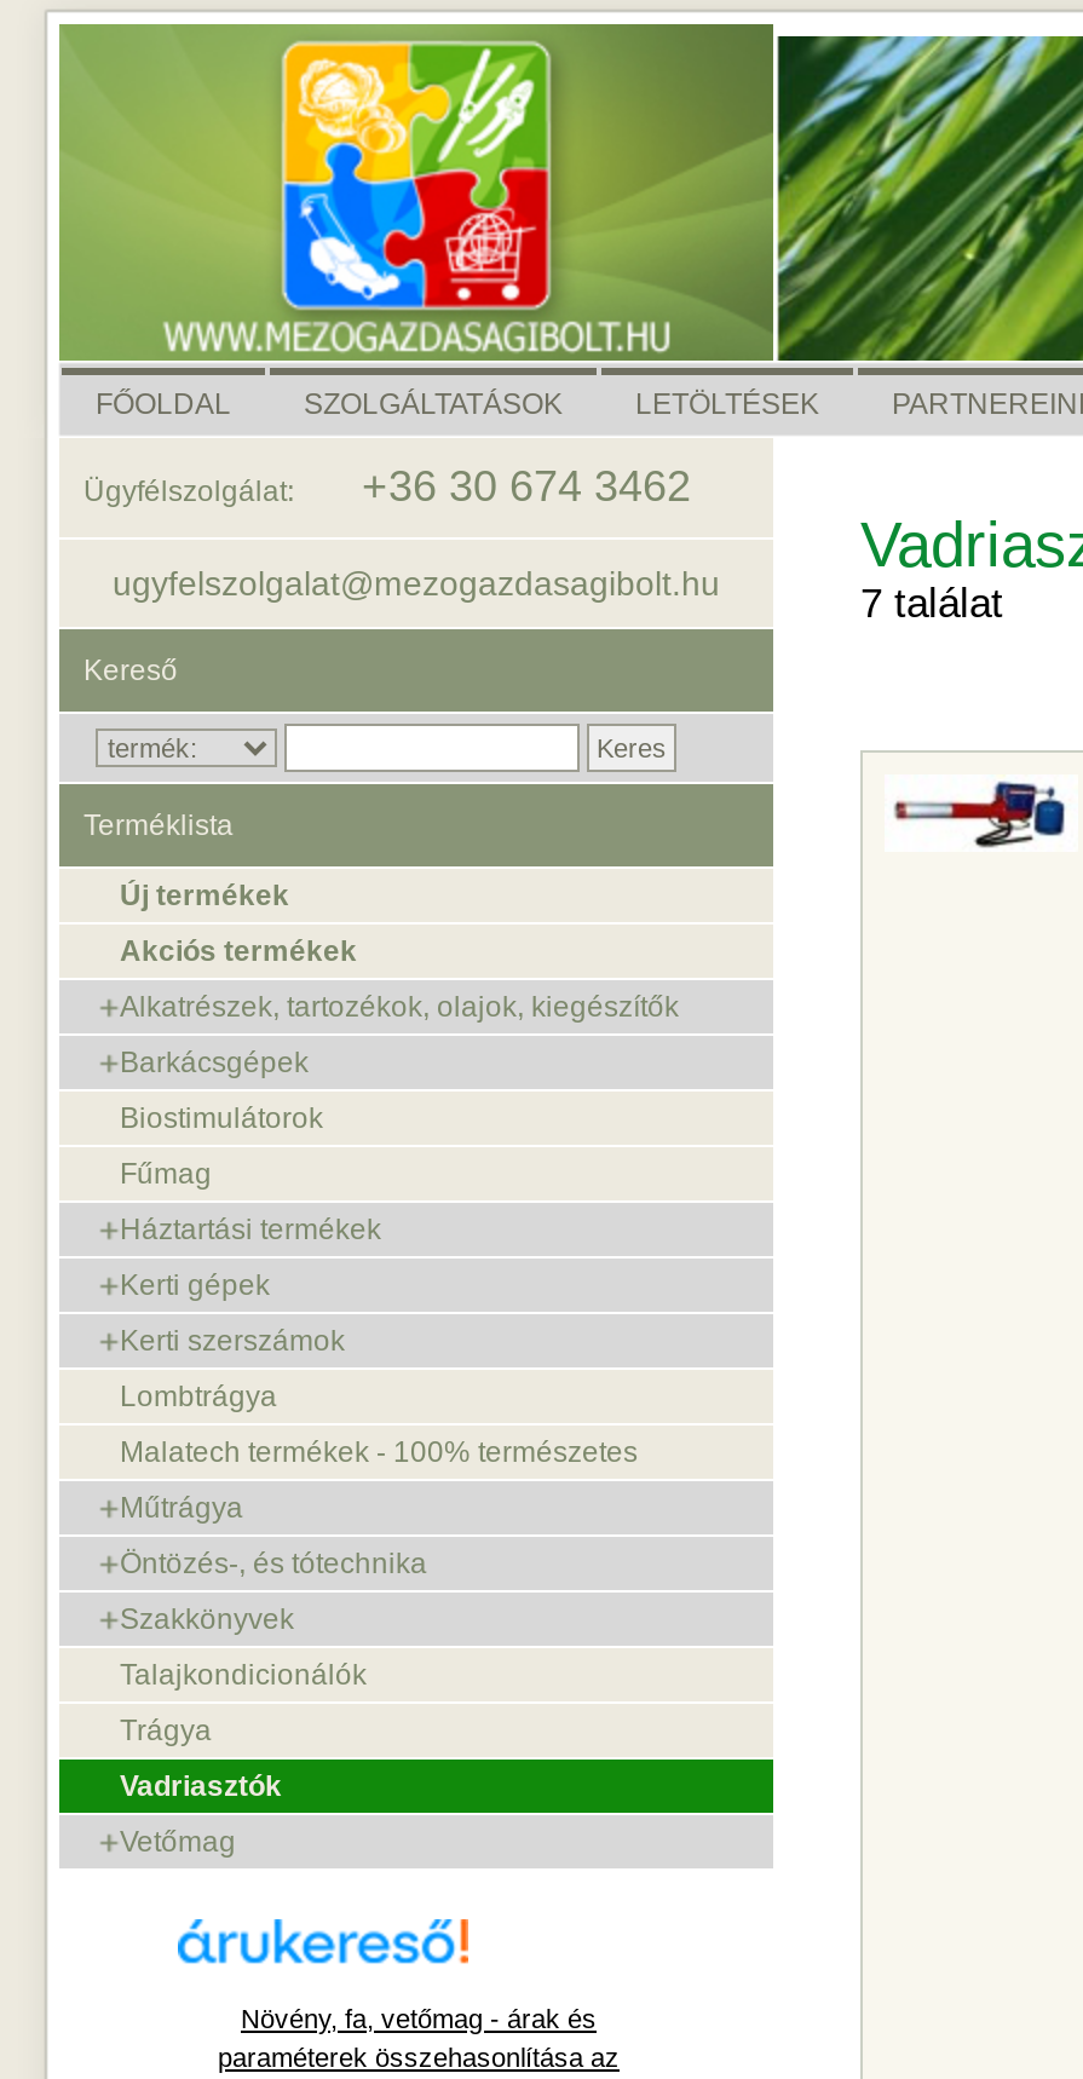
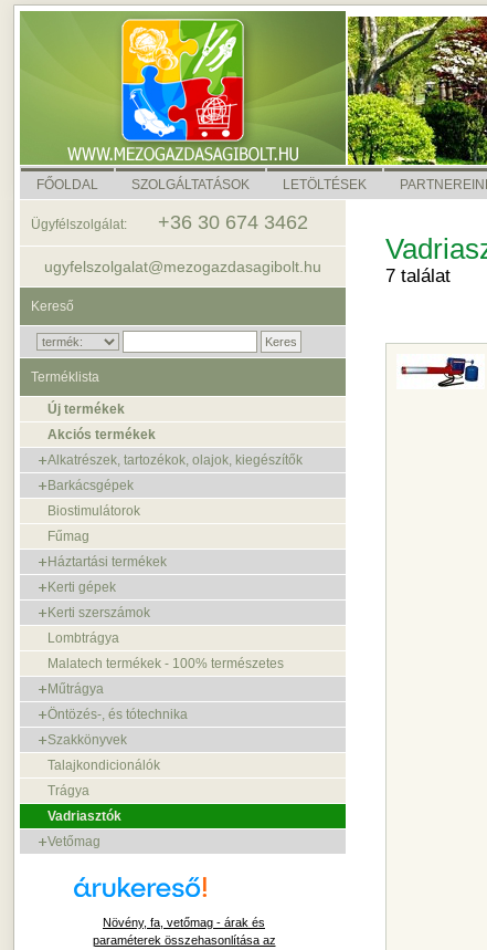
[776,34,1076,363] [image] -> [347,15,484,166] [image]

